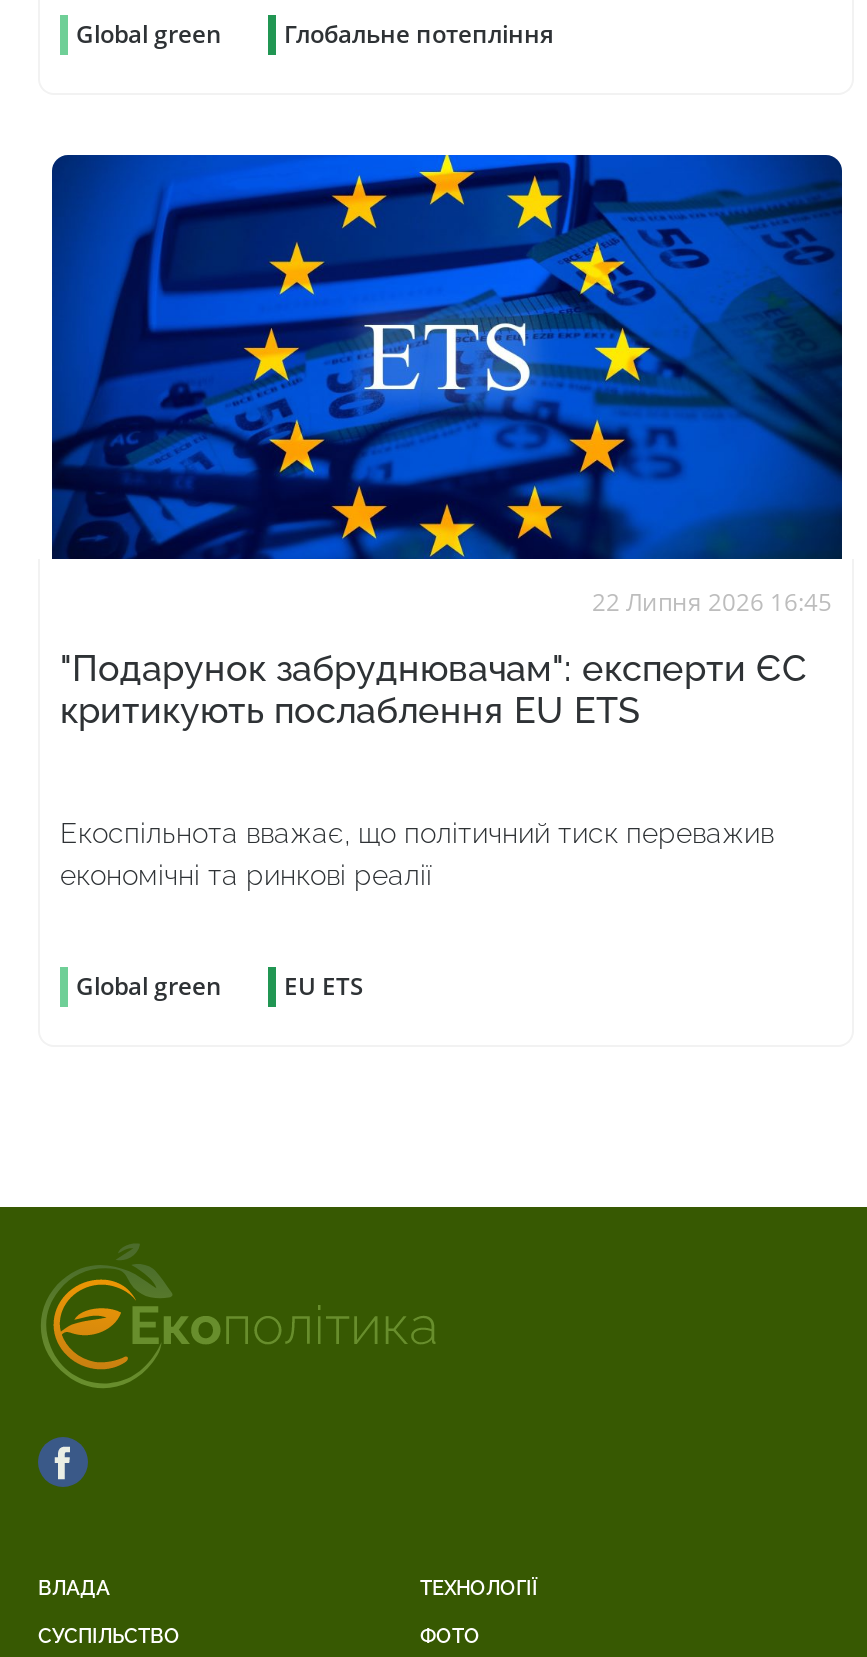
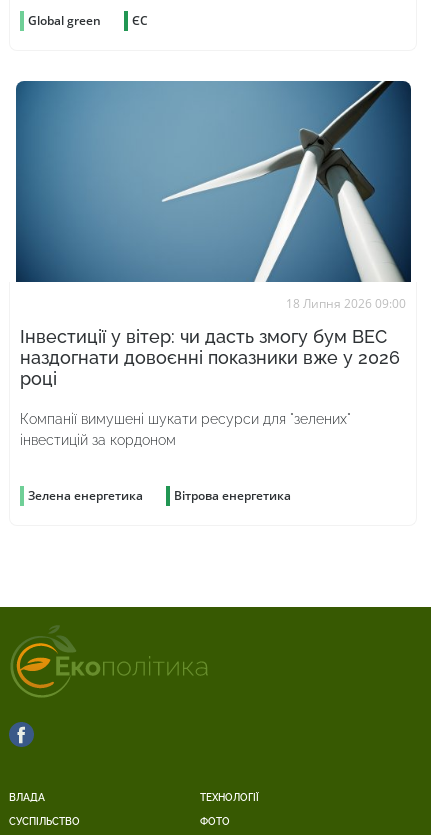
[284,18,554,52] Глобальне потепління -> [132,12,148,29] ЄС
[52,152,842,619] [image] | 22 Липня 2026 16:45 -> [16,80,411,312] [image] | 18 Липня 2026 09:00
[60,647,806,731] "Подарунок забруднювачам": експерти ЄС | критикують послаблення EU ETS -> [20,326,400,389] Інвестиції у вітер: чи дасть змогу бум ВЕС | наздогнати довоєнні показники вже у 2026 | році
[60,817,774,891] Екоспільнота вважає, що політичний тиск переважив | економічні та ринкові реалії -> [20,411,351,448] Компанії вимушені шукати ресурси для "зелених" | інвестицій за кордоном
[76,969,364,1003] Global green | EU ETS -> [28,487,291,504] Зелена енергетика | Вітрова енергетика

